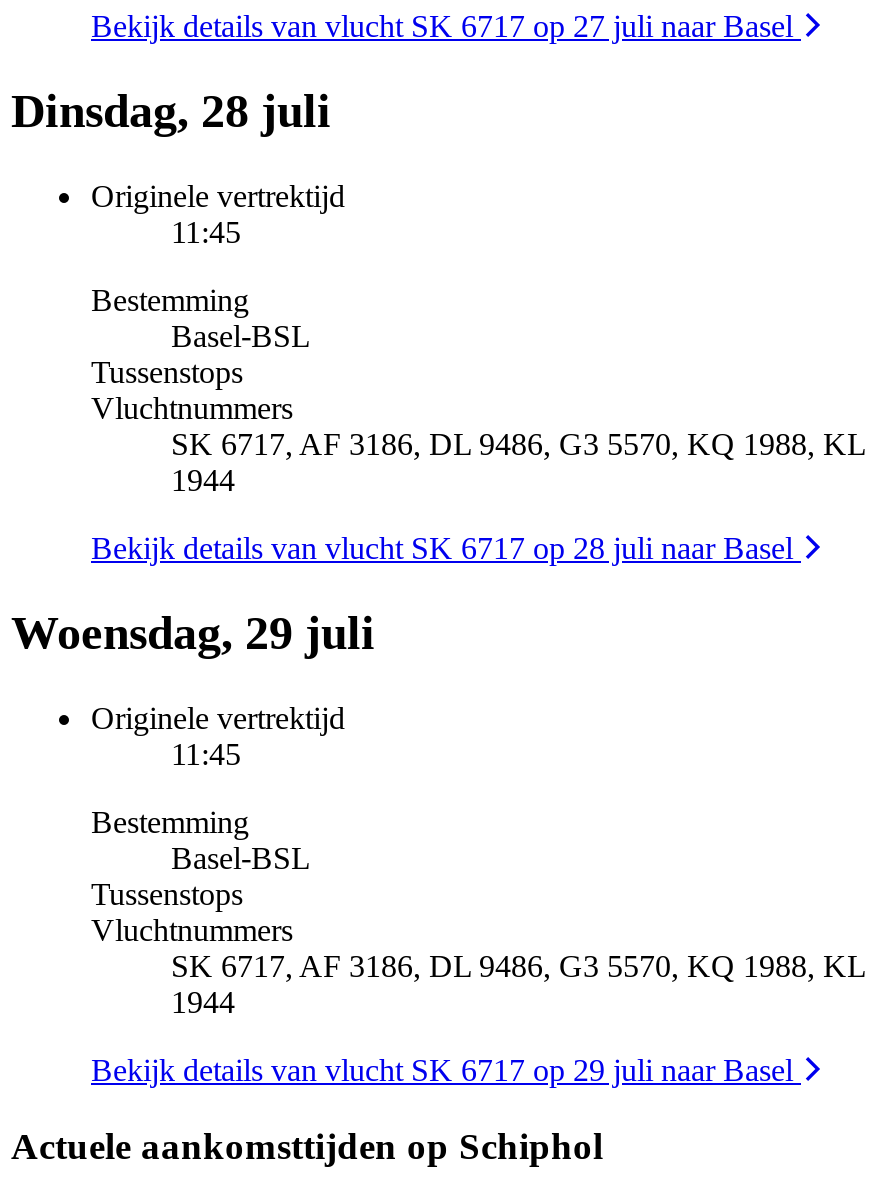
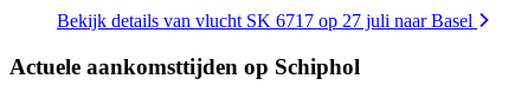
[11,85,865,1086] Dinsdag, 28 juli | Originele vertrektijd | 11:45 | Bestemming | Basel-BSL | Tussenstops | Vluchtnummers | SK 6717, AF 3186, DL 9486, G3 5570, KQ 1988, KL | 1944 | Bekijk details van vlucht SK 6717 op 28 juli naar Basel | Woensdag, 29 juli | Originele vertrektijd | 11:45 | Bestemming | Basel-BSL | Tussenstops | Vluchtnummers | SK 6717, AF 3186, DL 9486, G3 5570, KQ 1988, KL | 1944 | Bekijk details van vlucht SK 6717 op 29 juli naar Basel -> none

